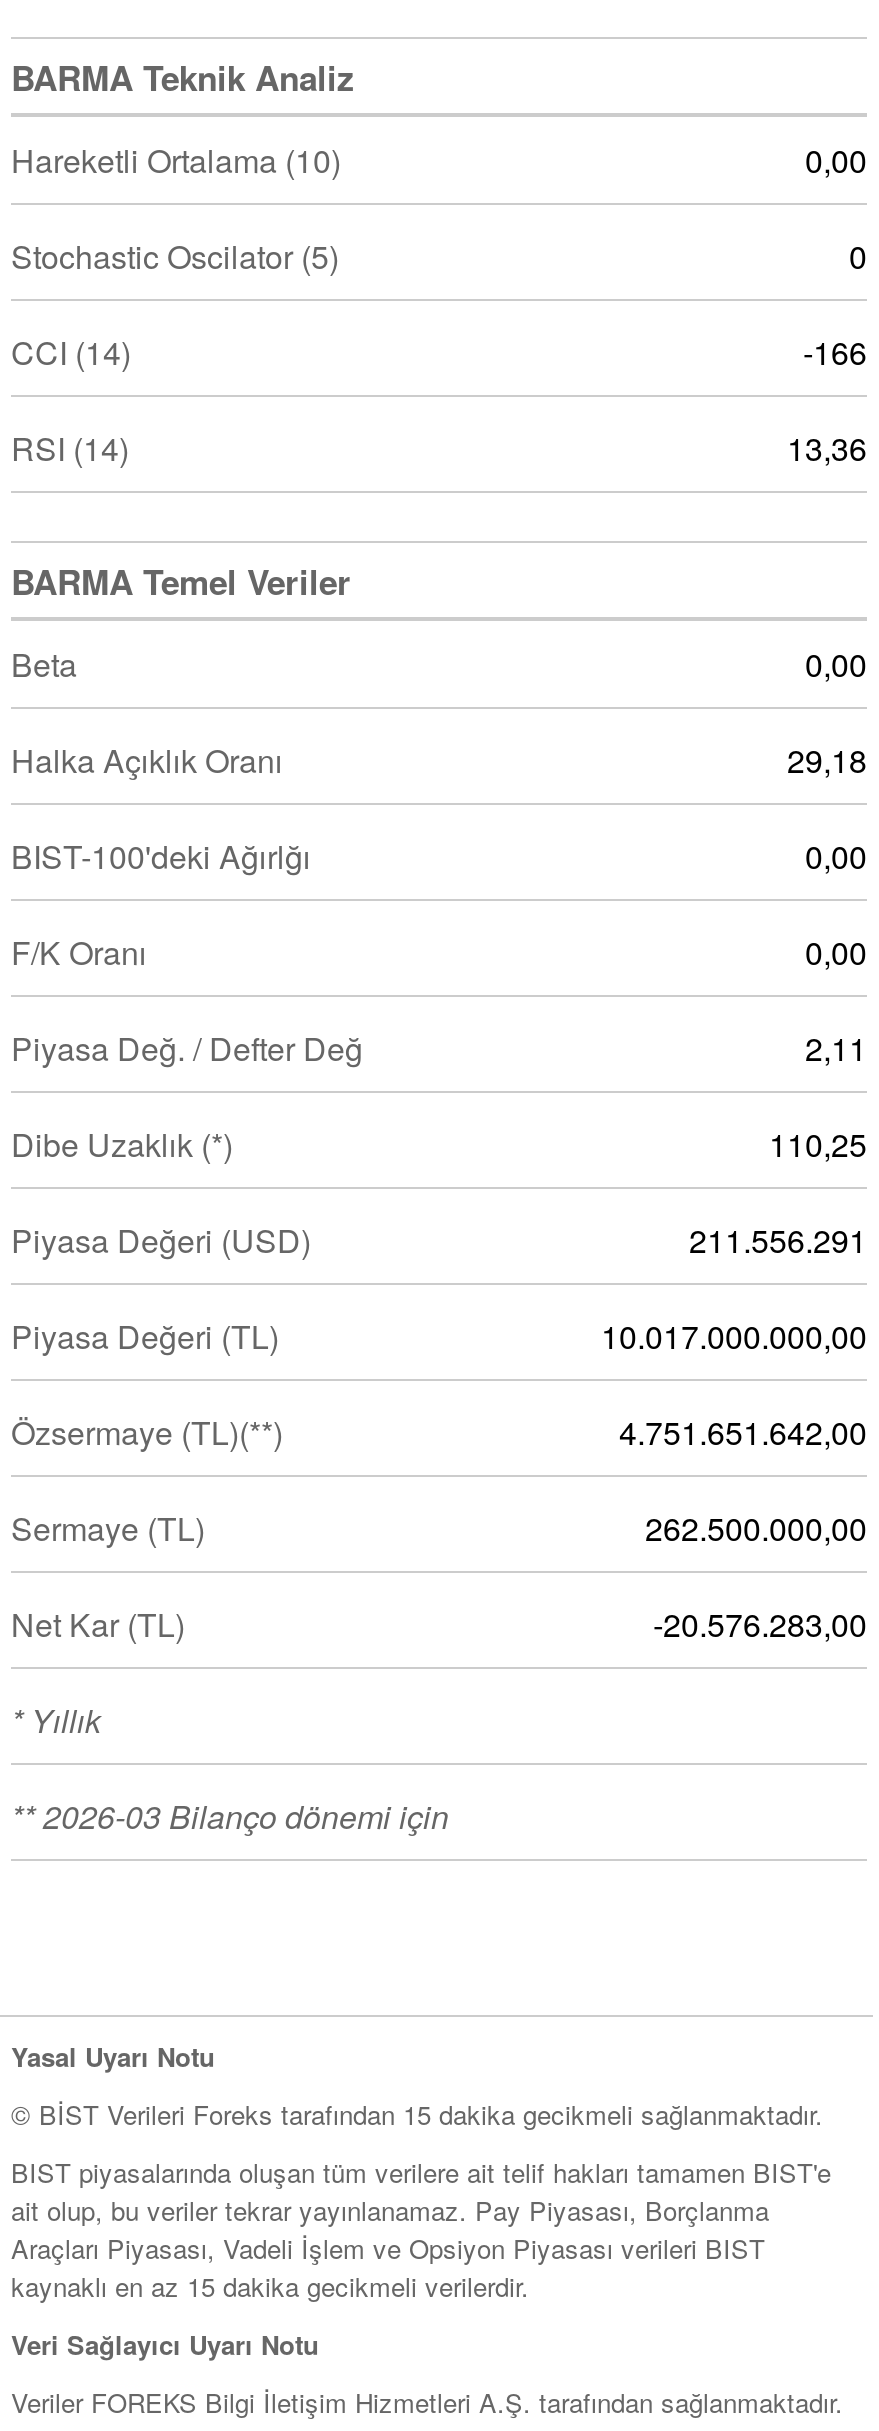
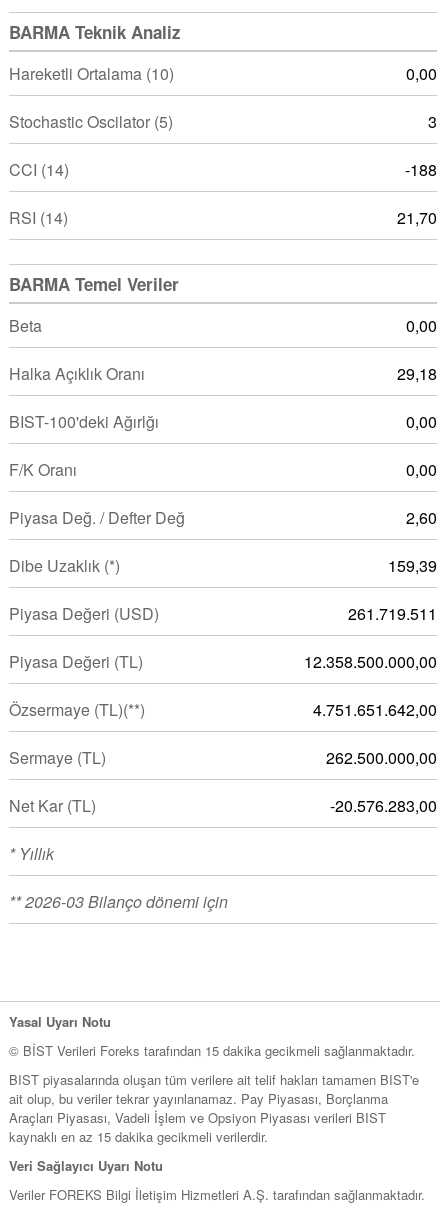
[849,233,867,279] 0 -> [428,110,437,133] 3
[803,329,867,375] -166 -> [405,158,437,181] -188
[787,425,867,471] 13,36 -> [397,206,437,229] 21,70
[805,1025,867,1071] 2,11 -> [406,506,437,529] 2,60
[769,1121,867,1167] 110,25 -> [388,554,437,577] 159,39
[689,1217,867,1263] 211.556.291 -> [348,602,437,625] 261.719.511
[601,1313,867,1359] 10.017.000.000,00 -> [304,650,437,673] 12.358.500.000,00

